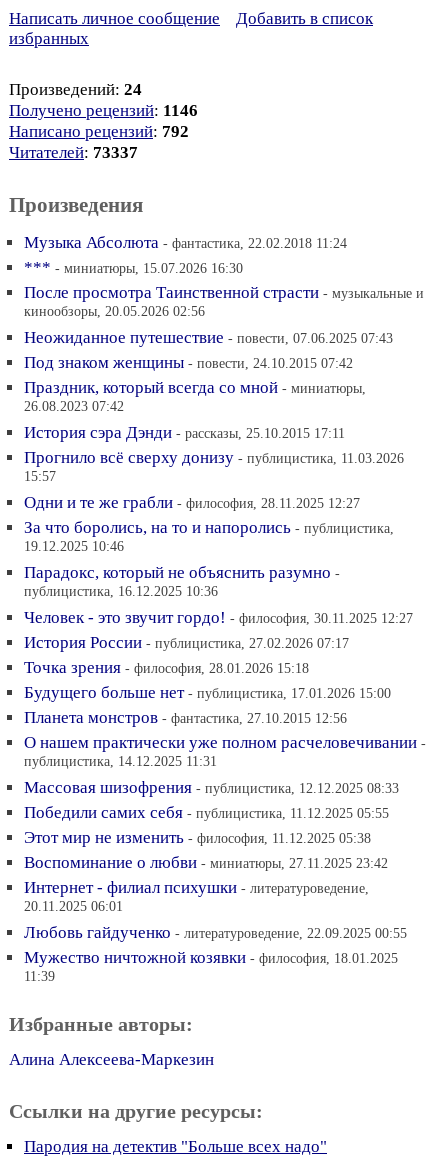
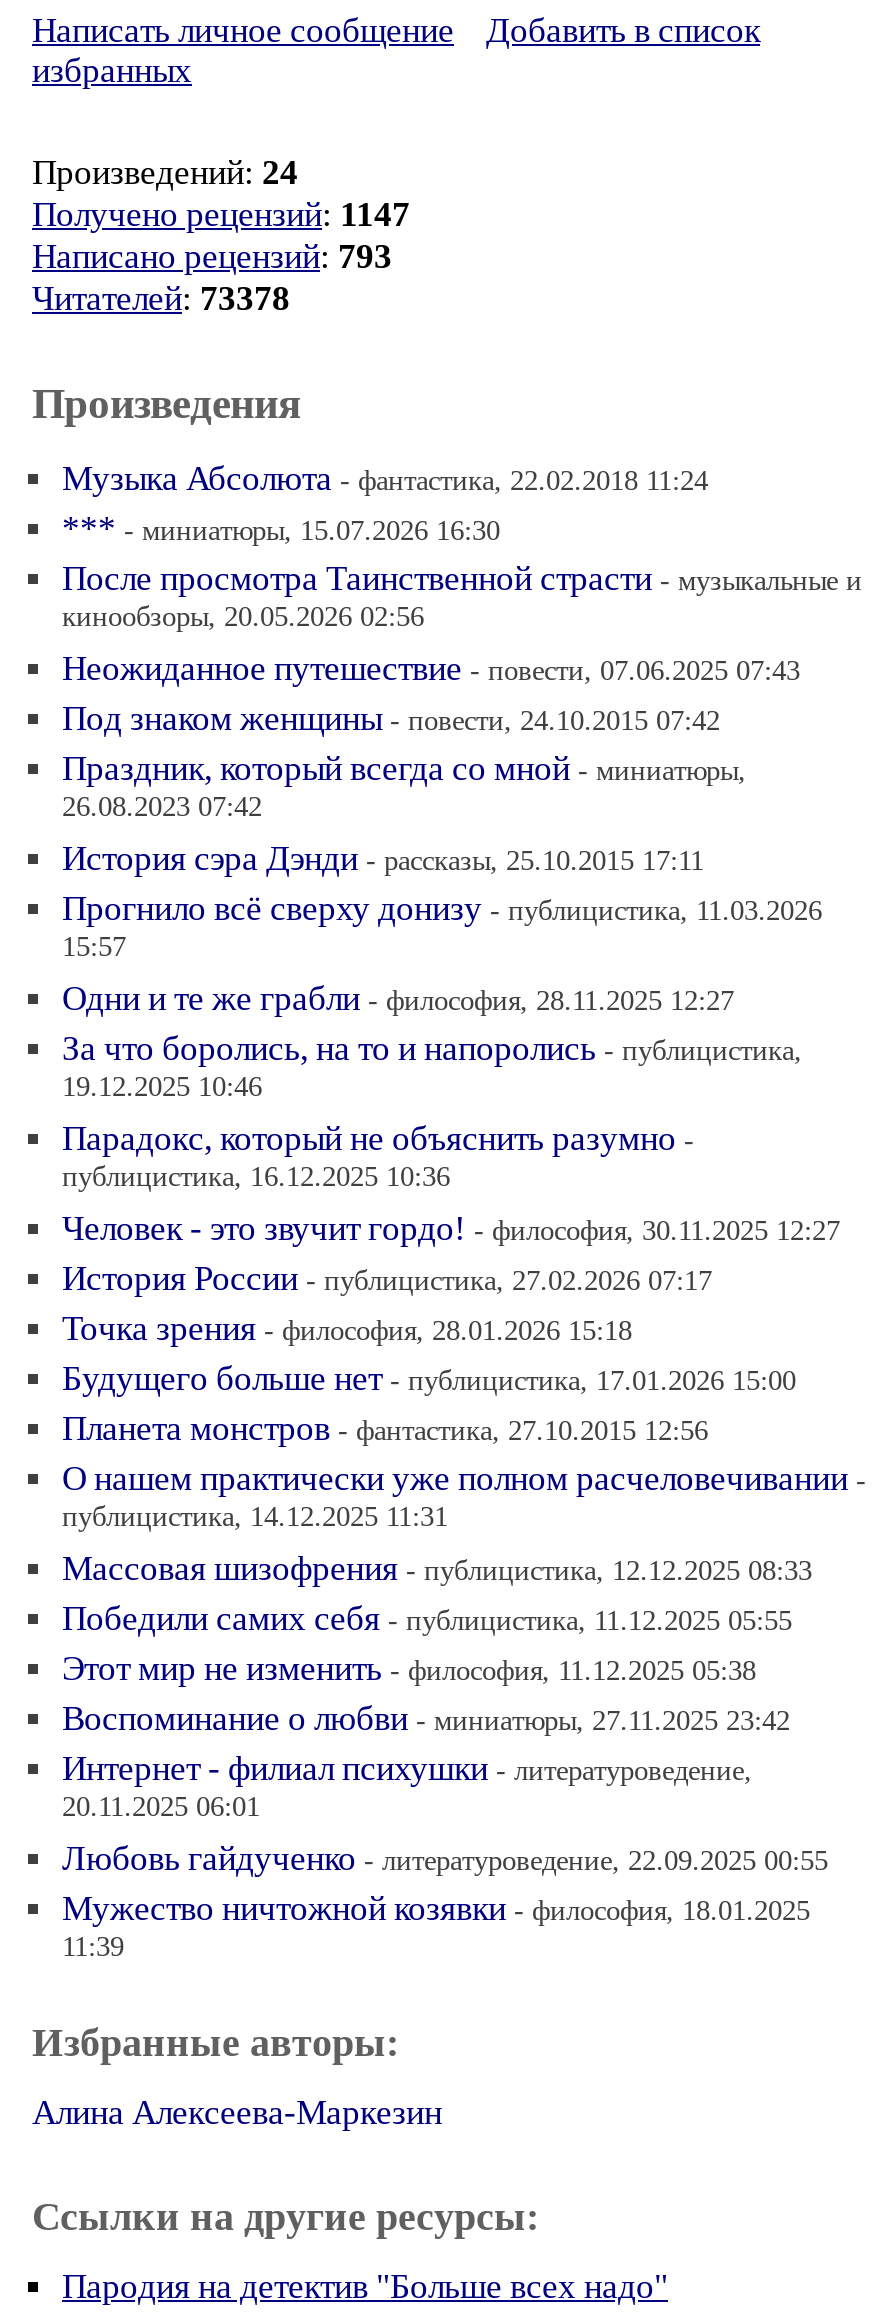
[9,101,198,120] Получено рецензий: 1146 -> [32,197,410,235] Получено рецензий: 1147
[9,122,189,141] Написано рецензий: 792 -> [32,239,392,277] Написано рецензий: 793
[9,143,138,162] Читателей: 73337 -> [32,281,290,319] Читателей: 73378

